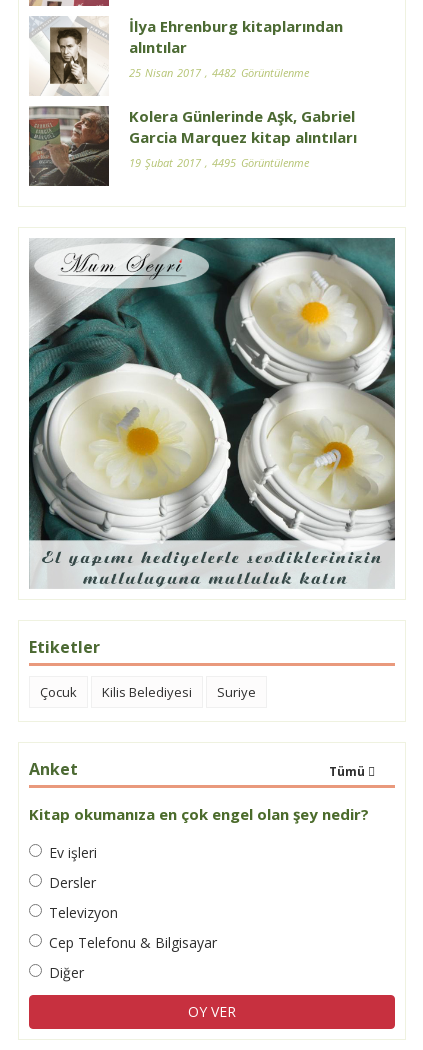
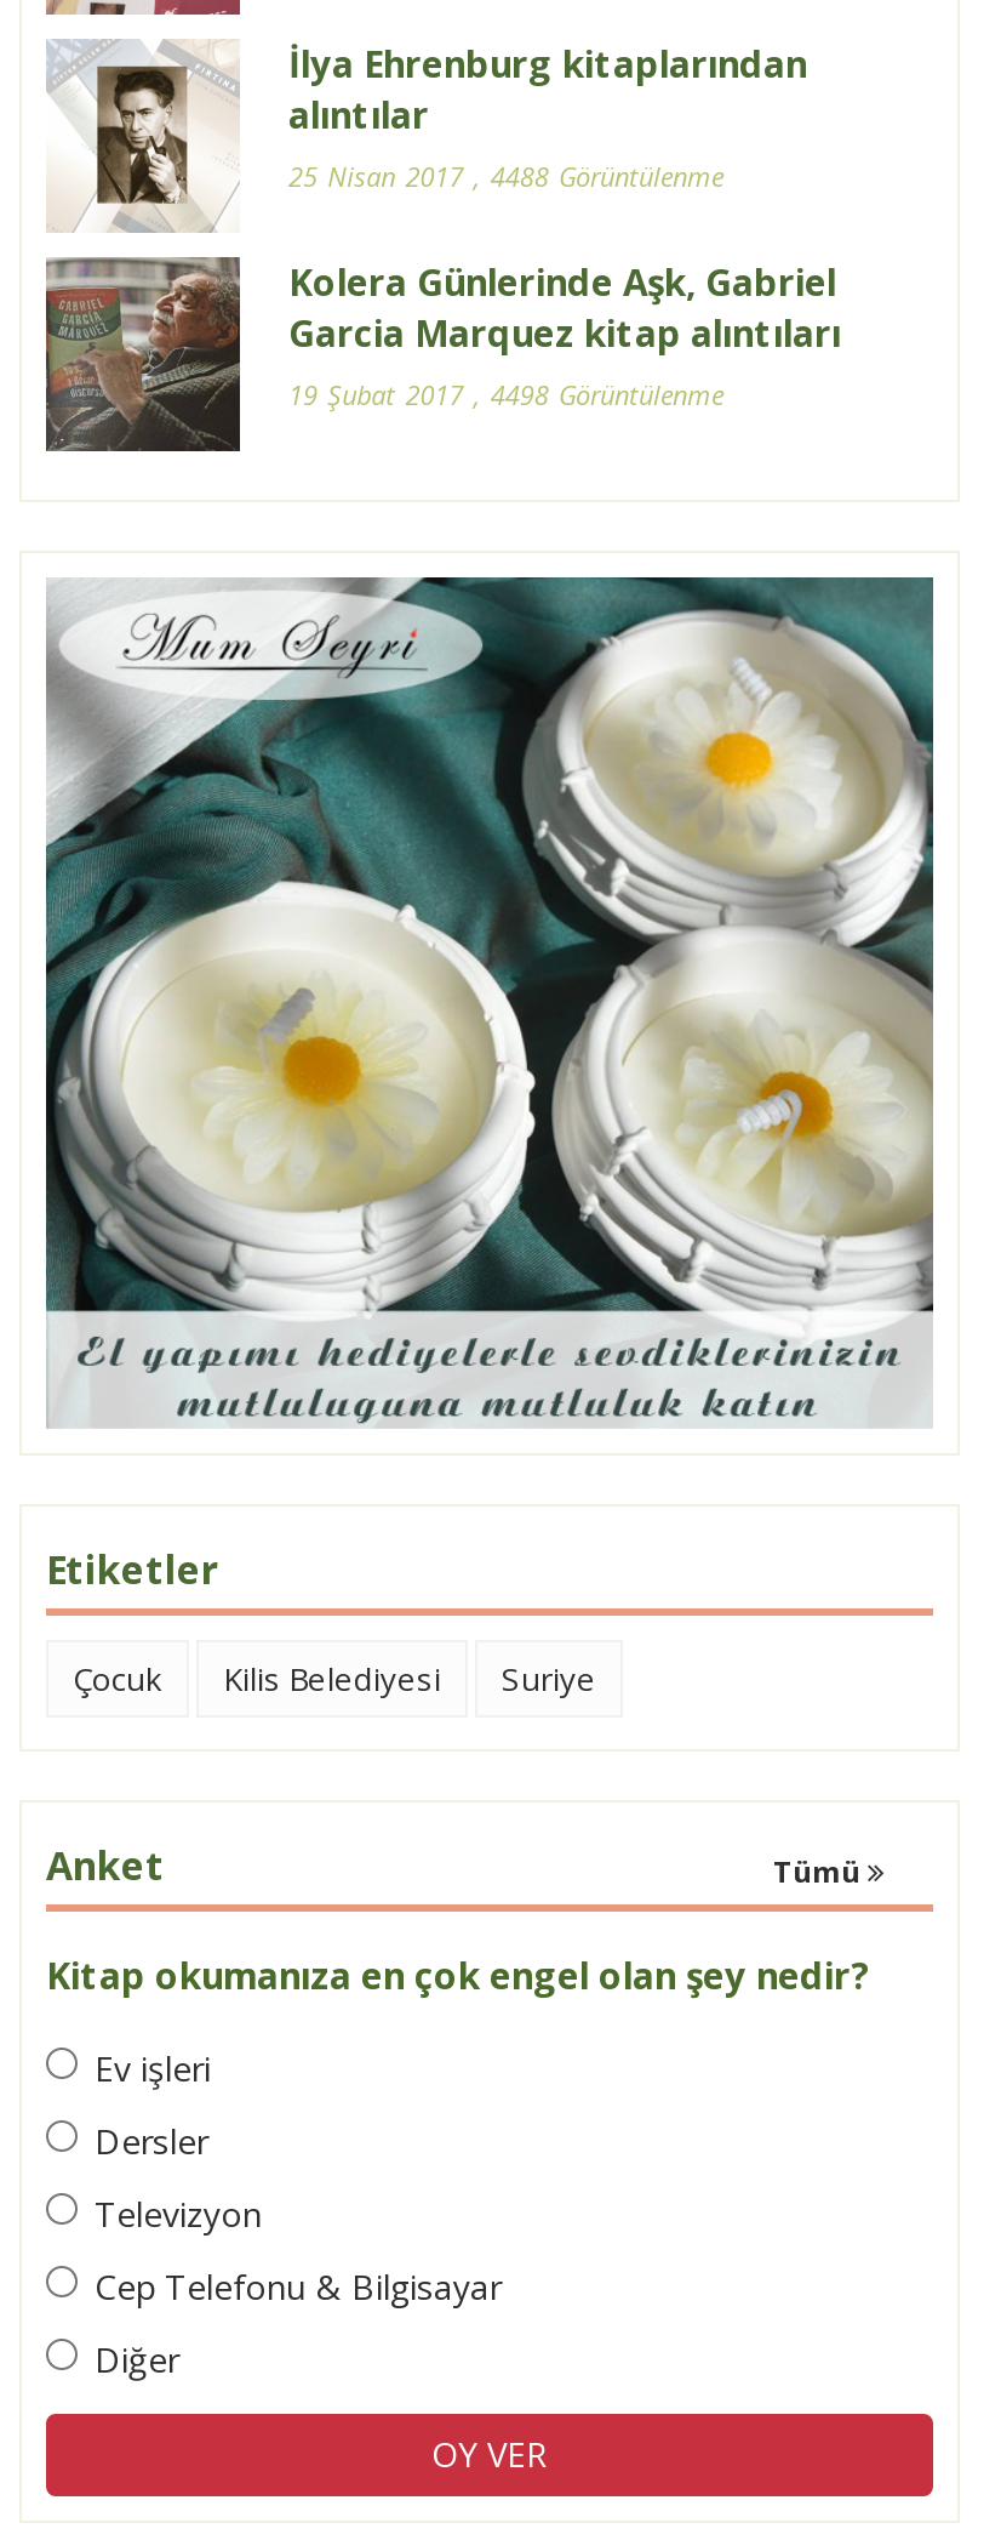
[129,65,308,80] 25 Nisan 2017, 4482 Görüntülenme -> [288,157,723,193] 25 Nisan 2017, 4488 Görüntülenme
[129,155,308,170] 19 Şubat 2017, 4495 Görüntülenme -> [288,375,723,411] 19 Şubat 2017, 4498 Görüntülenme

